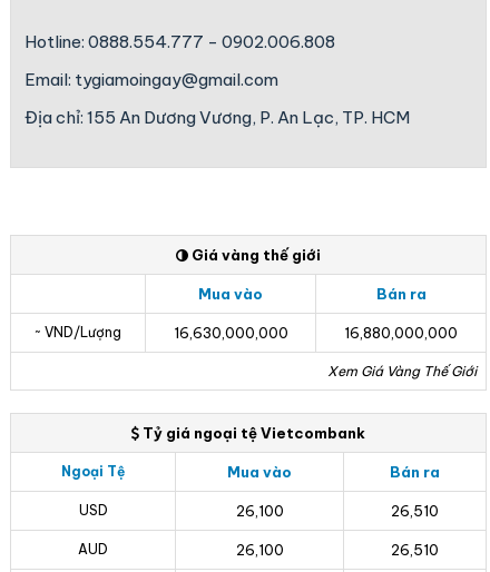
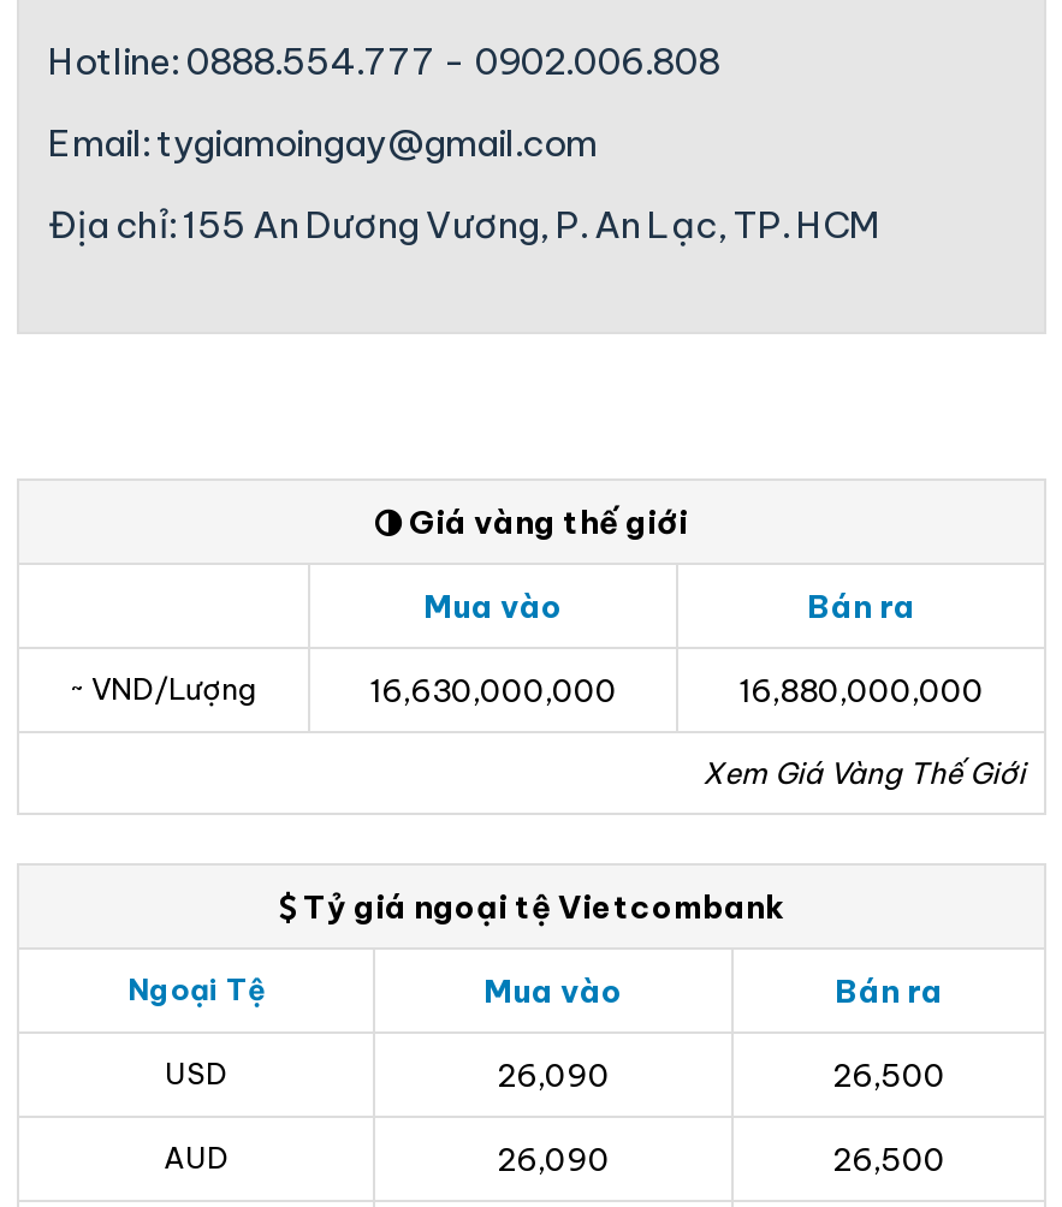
[236,502,283,520] 26,100 -> [497,1056,610,1094] 26,090
[391,502,439,520] 26,510 -> [832,1056,945,1094] 26,500
[236,541,283,559] 26,100 -> [497,1140,610,1178] 26,090
[391,541,439,559] 26,510 -> [832,1140,945,1178] 26,500

